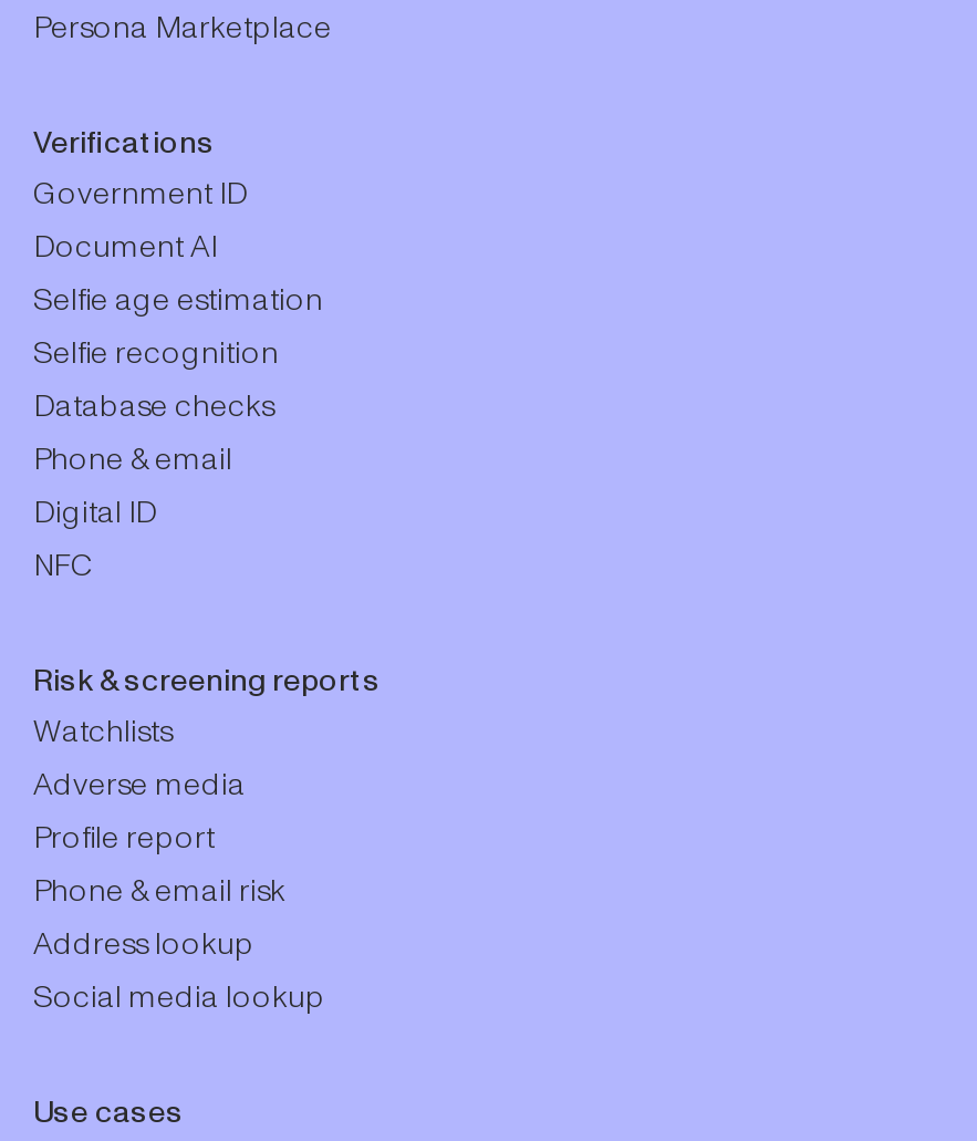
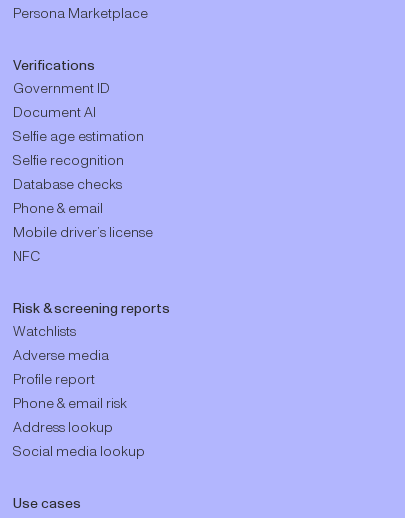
[33,498,157,529] Digital ID -> [13,226,153,240] Mobile driver’s license

